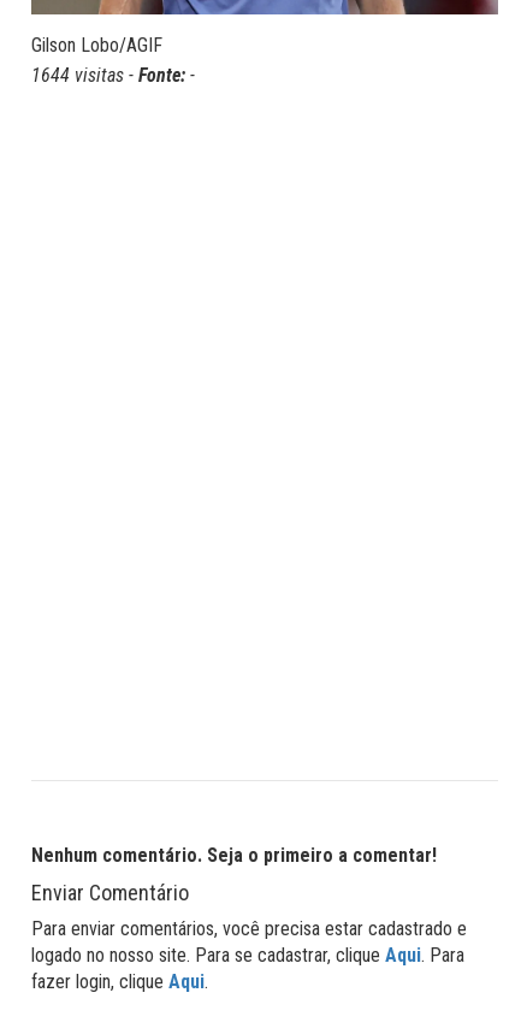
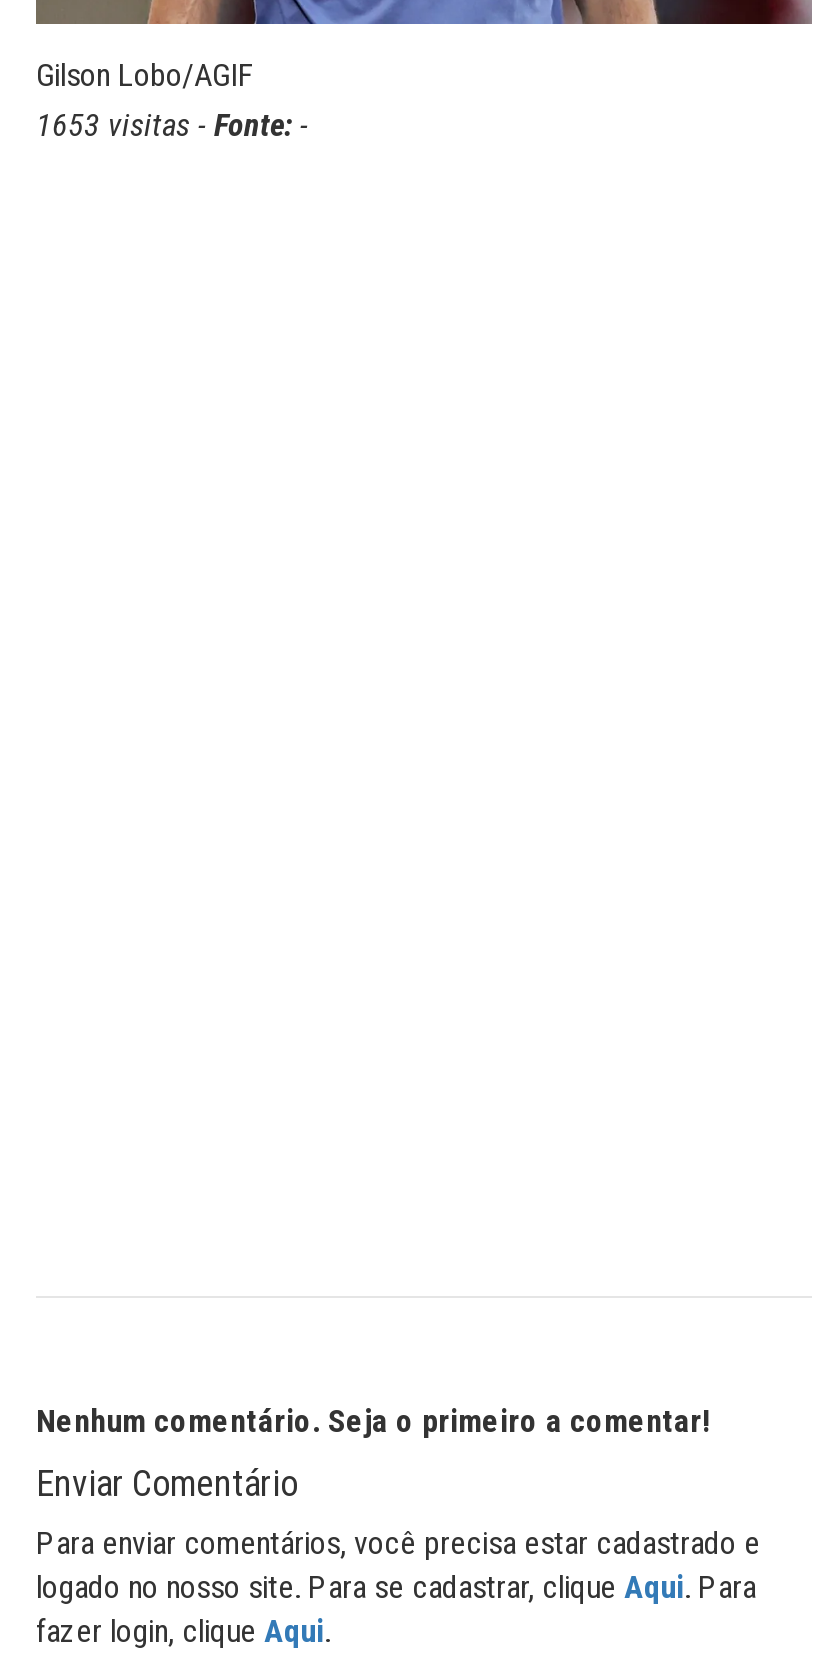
[31,64,195,87] 1644 visitas - Fonte: - -> [36,106,308,144] 1653 visitas - Fonte: -

